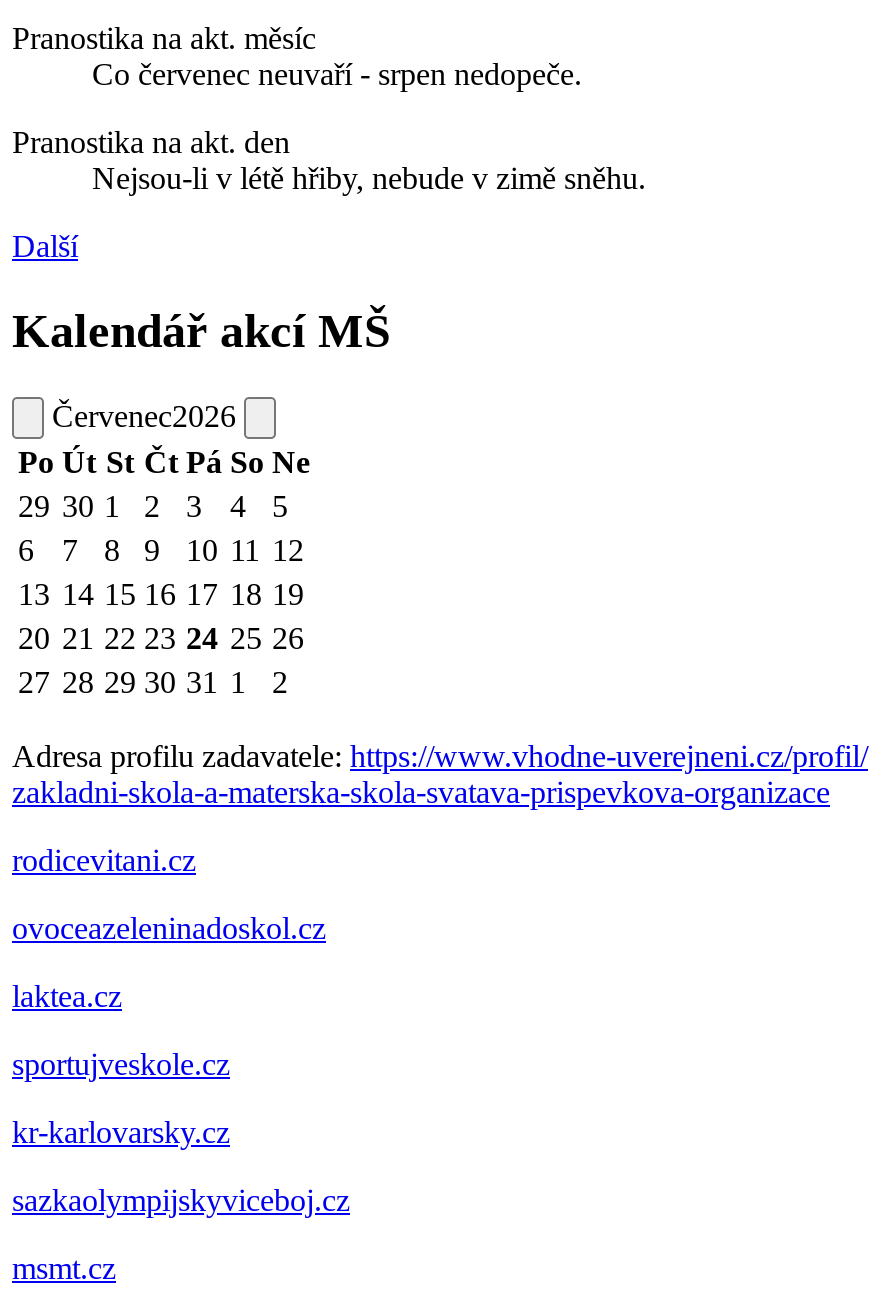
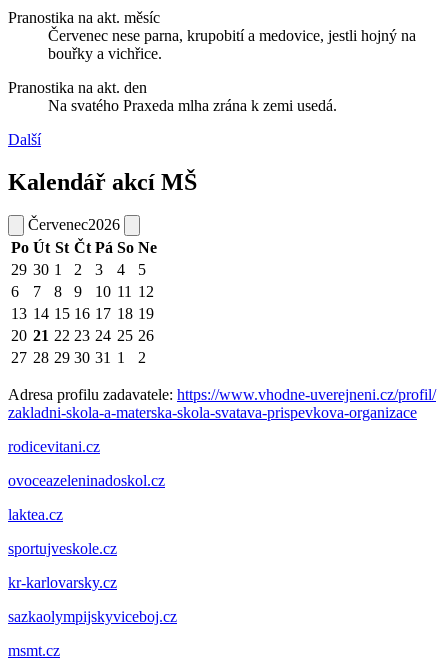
[92,56,582,90] Co červenec neuvaří - srpen nedopeče. -> [48,27,416,62] Červenec nese parna, krupobití a medovice, jestli hojný na | bouřky a vichřice.
[92,160,646,194] Nejsou-li v létě hřiby, nebude v zimě sněhu. -> [48,97,337,114] Na svatého Praxeda mlha zrána k zemi usedá.

